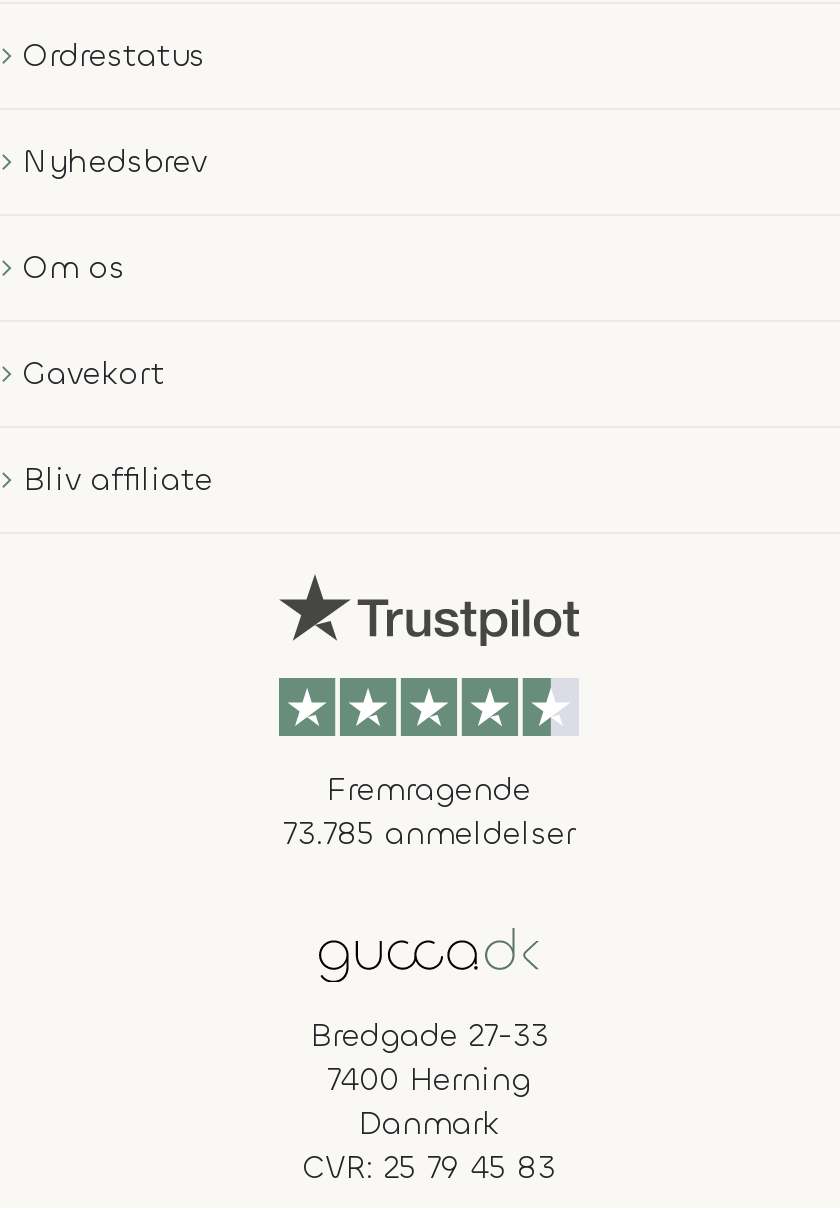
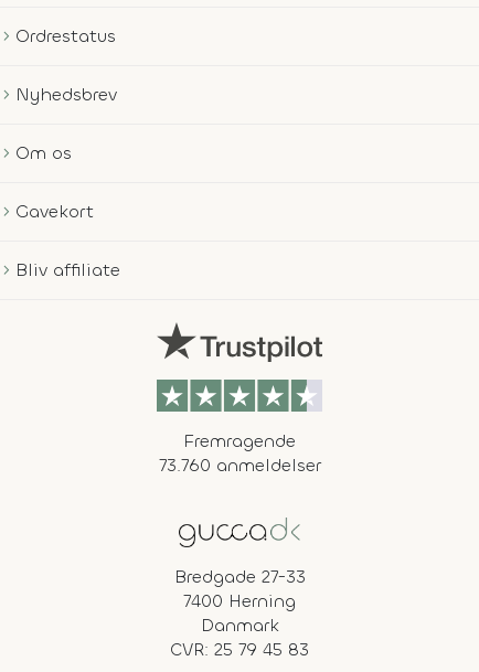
[283,811,575,853] 73.785 anmeldelser -> [158,453,321,476] 73.760 anmeldelser

